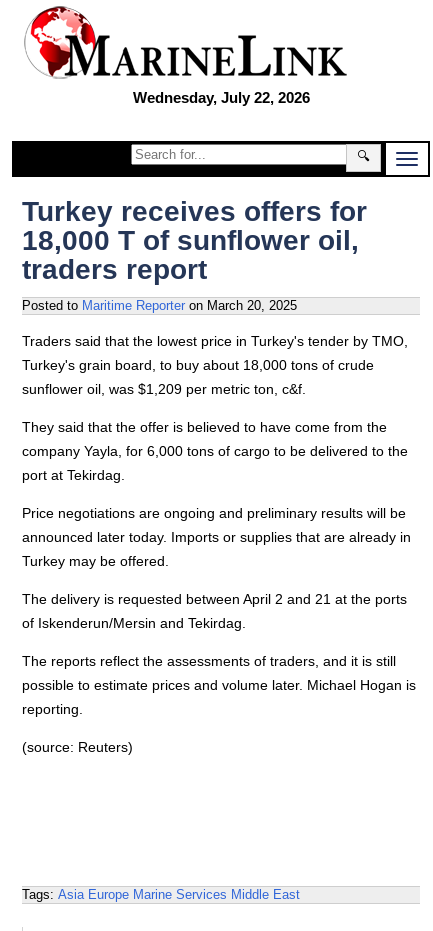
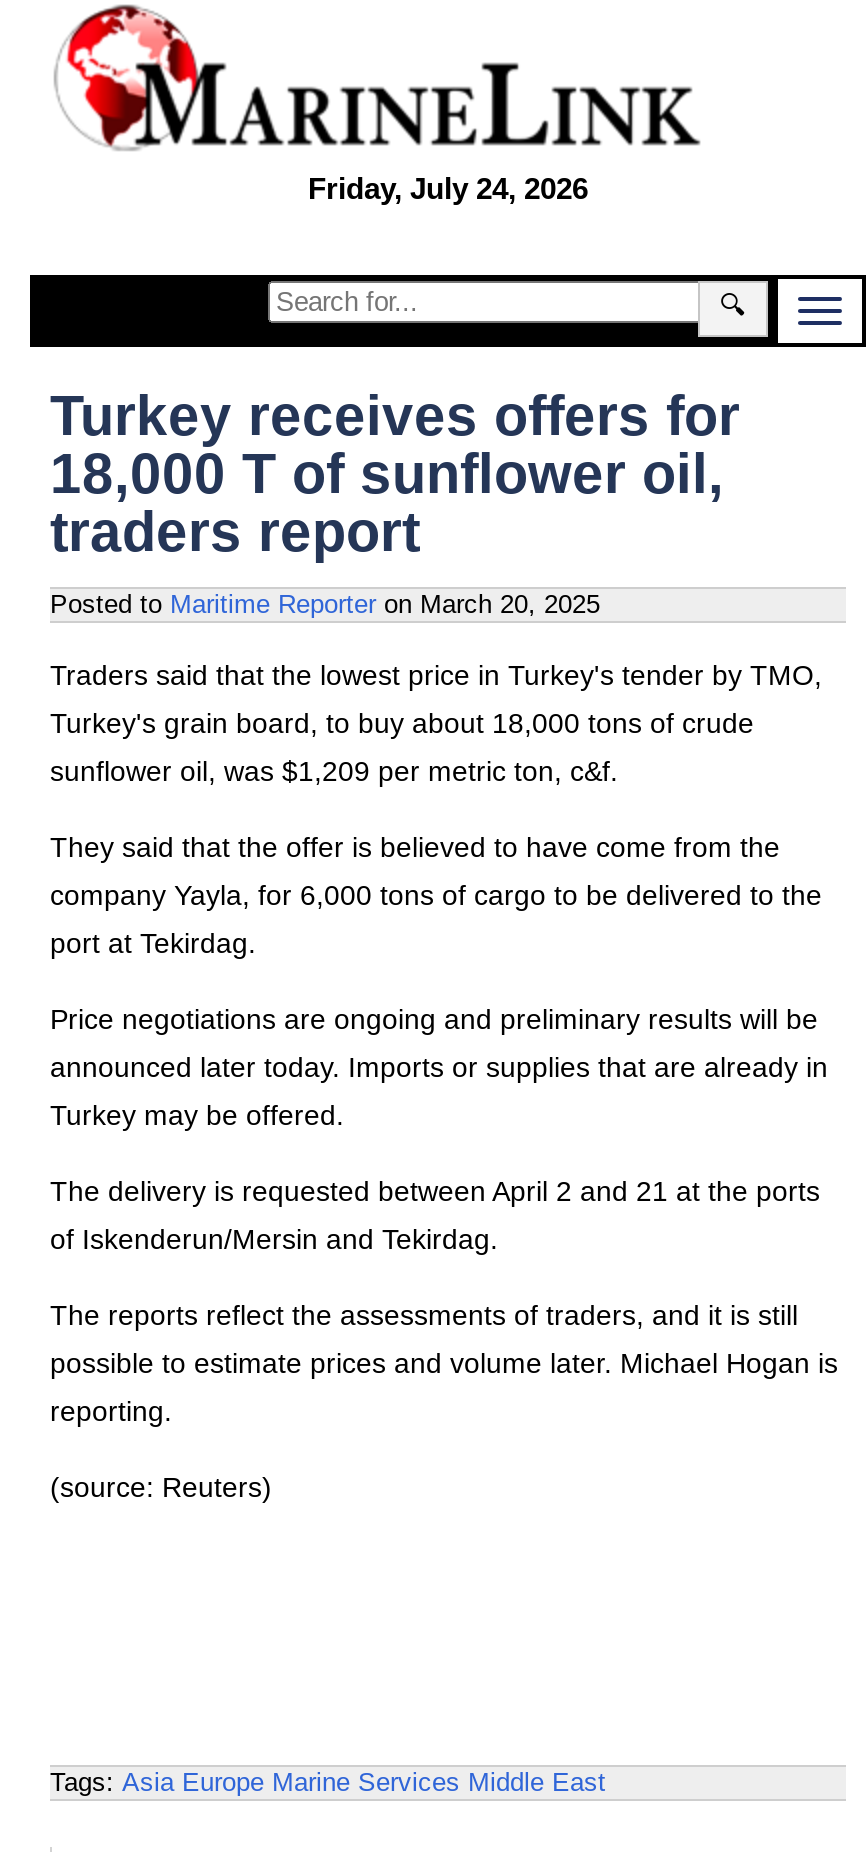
[132,89,309,106] Wednesday, July 22, 2026 -> [308,171,588,205] Friday, July 24, 2026

